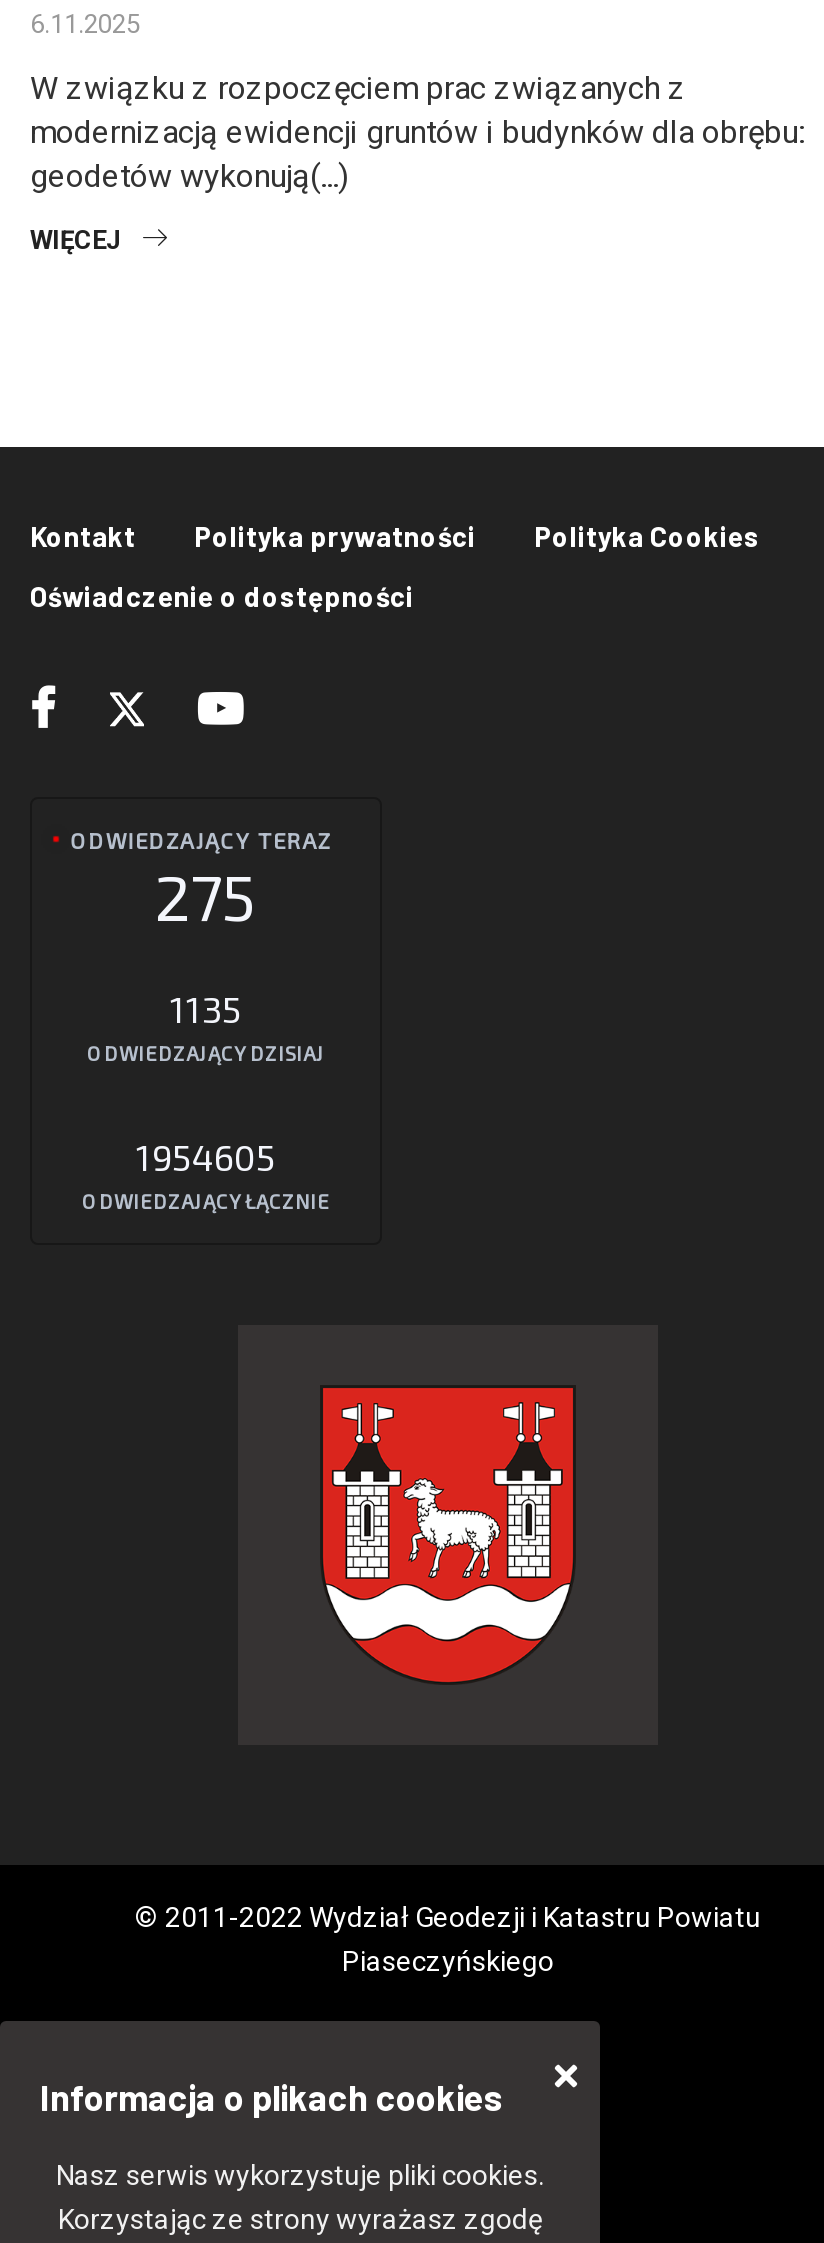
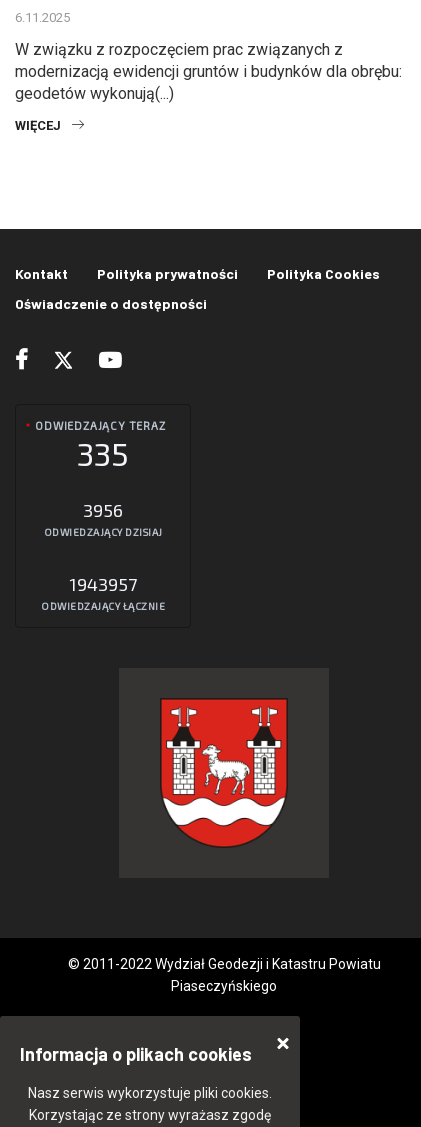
[154,857,258,933] 275 -> [77,434,129,472] 335
[170,987,242,1031] 1135 -> [83,499,123,521] 3956
[136,1135,276,1179] 1954605 -> [69,573,137,595] 1943957

